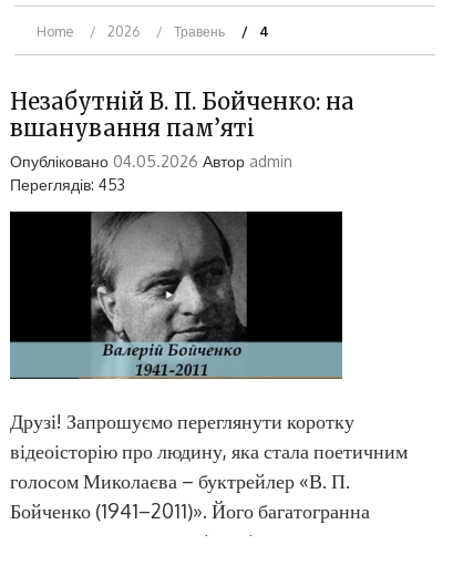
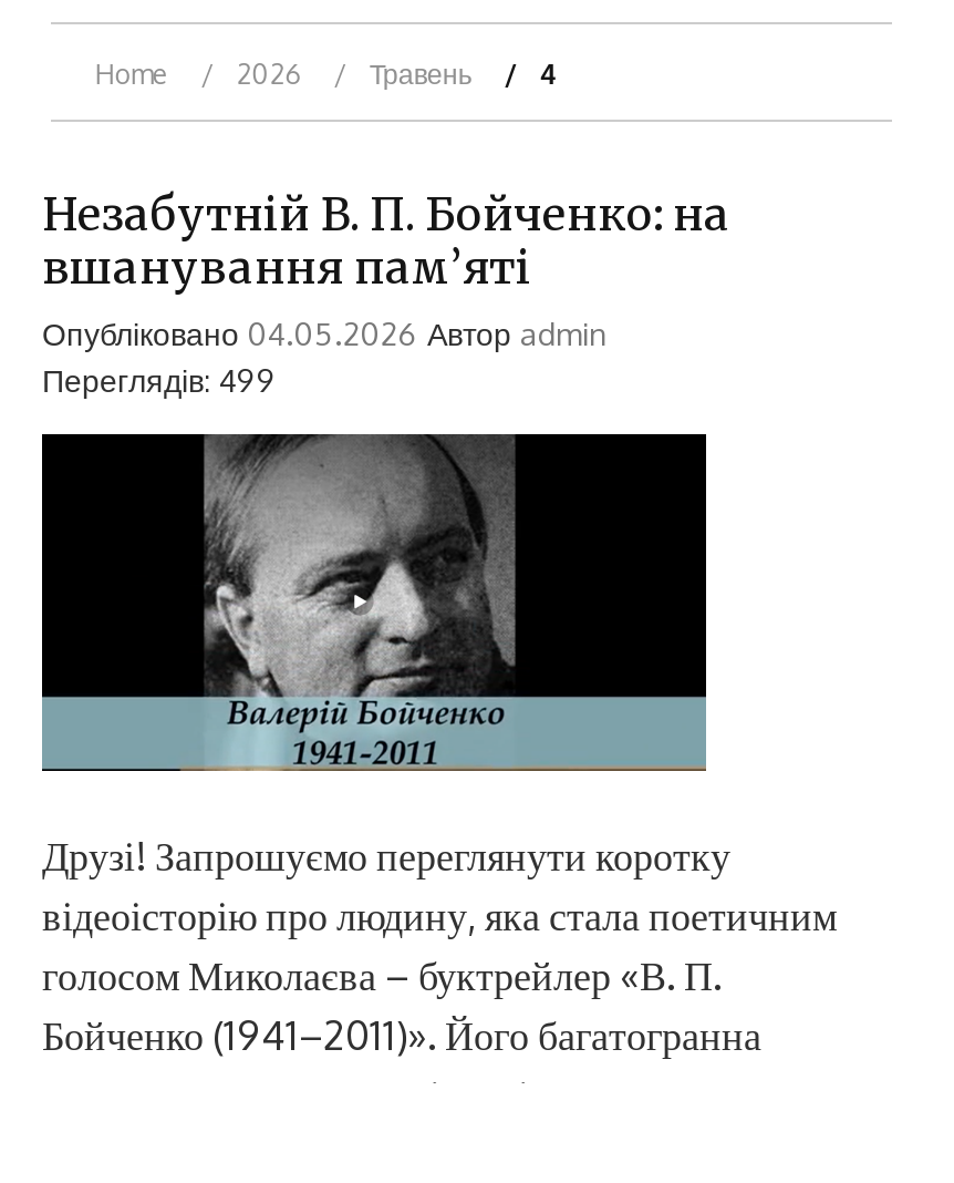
[10,175,125,194] Переглядів: 453 -> [42,361,277,399] Переглядів: 499

